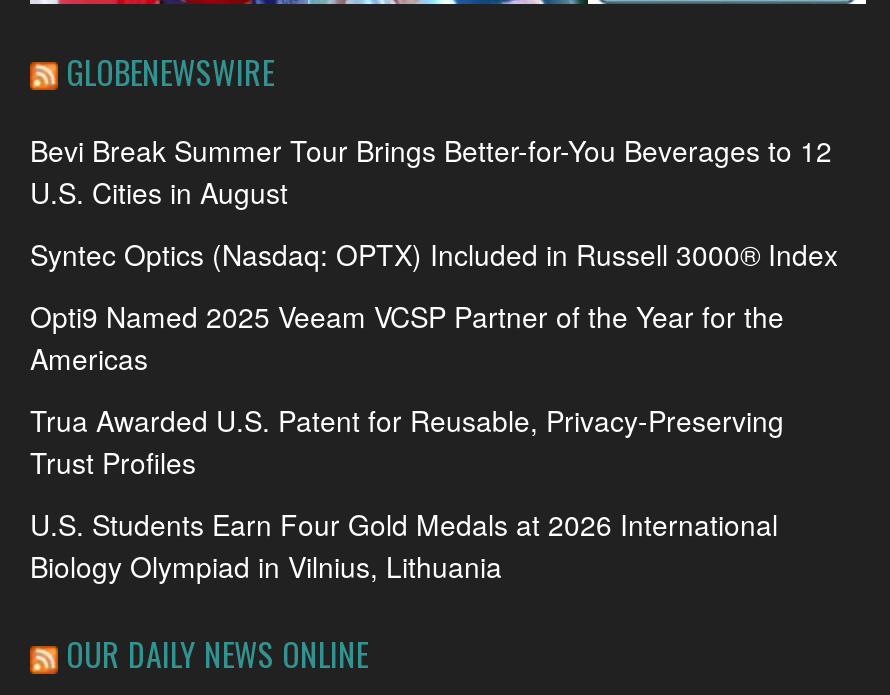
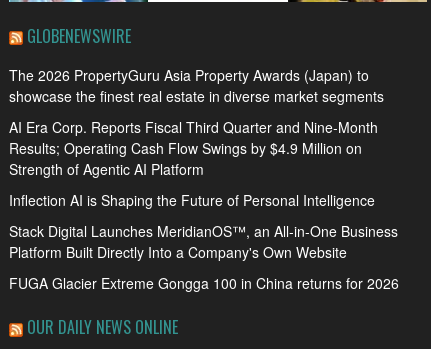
[30,131,832,213] Bevi Break Summer Tour Brings Better-for-You Beverages to 12 | U.S. Cities in August -> [9,65,384,106] The 2026 PropertyGuru Asia Property Awards (Japan) to | showcase the finest real estate in diverse market segments
[30,235,838,275] Syntec Optics (Nasdaq: OPTX) Included in Russell 3000® Index -> [9,117,378,179] AI Era Corp. Reports Fiscal Third Quarter and Nine-Month | Results; Operating Cash Flow Swings by $4.9 Million on | Strength of Agentic AI Platform
[30,297,784,379] Opti9 Named 2025 Veeam VCSP Partner of the Year for the | Americas -> [9,190,375,210] Inflection AI is Shaping the Future of Personal Intelligence
[30,401,784,483] Trua Awarded U.S. Patent for Reusable, Privacy-Preserving | Trust Profiles -> [9,221,398,262] Stack Digital Launches MeridianOS™, an All-in-One Business | Platform Built Directly Into a Company's Own Website
[30,505,778,587] U.S. Students Earn Four Gold Medals at 2026 International | Biology Olympiad in Vilnius, Lithuania -> [9,273,399,293] FUGA Glacier Extreme Gongga 100 in China returns for 2026

